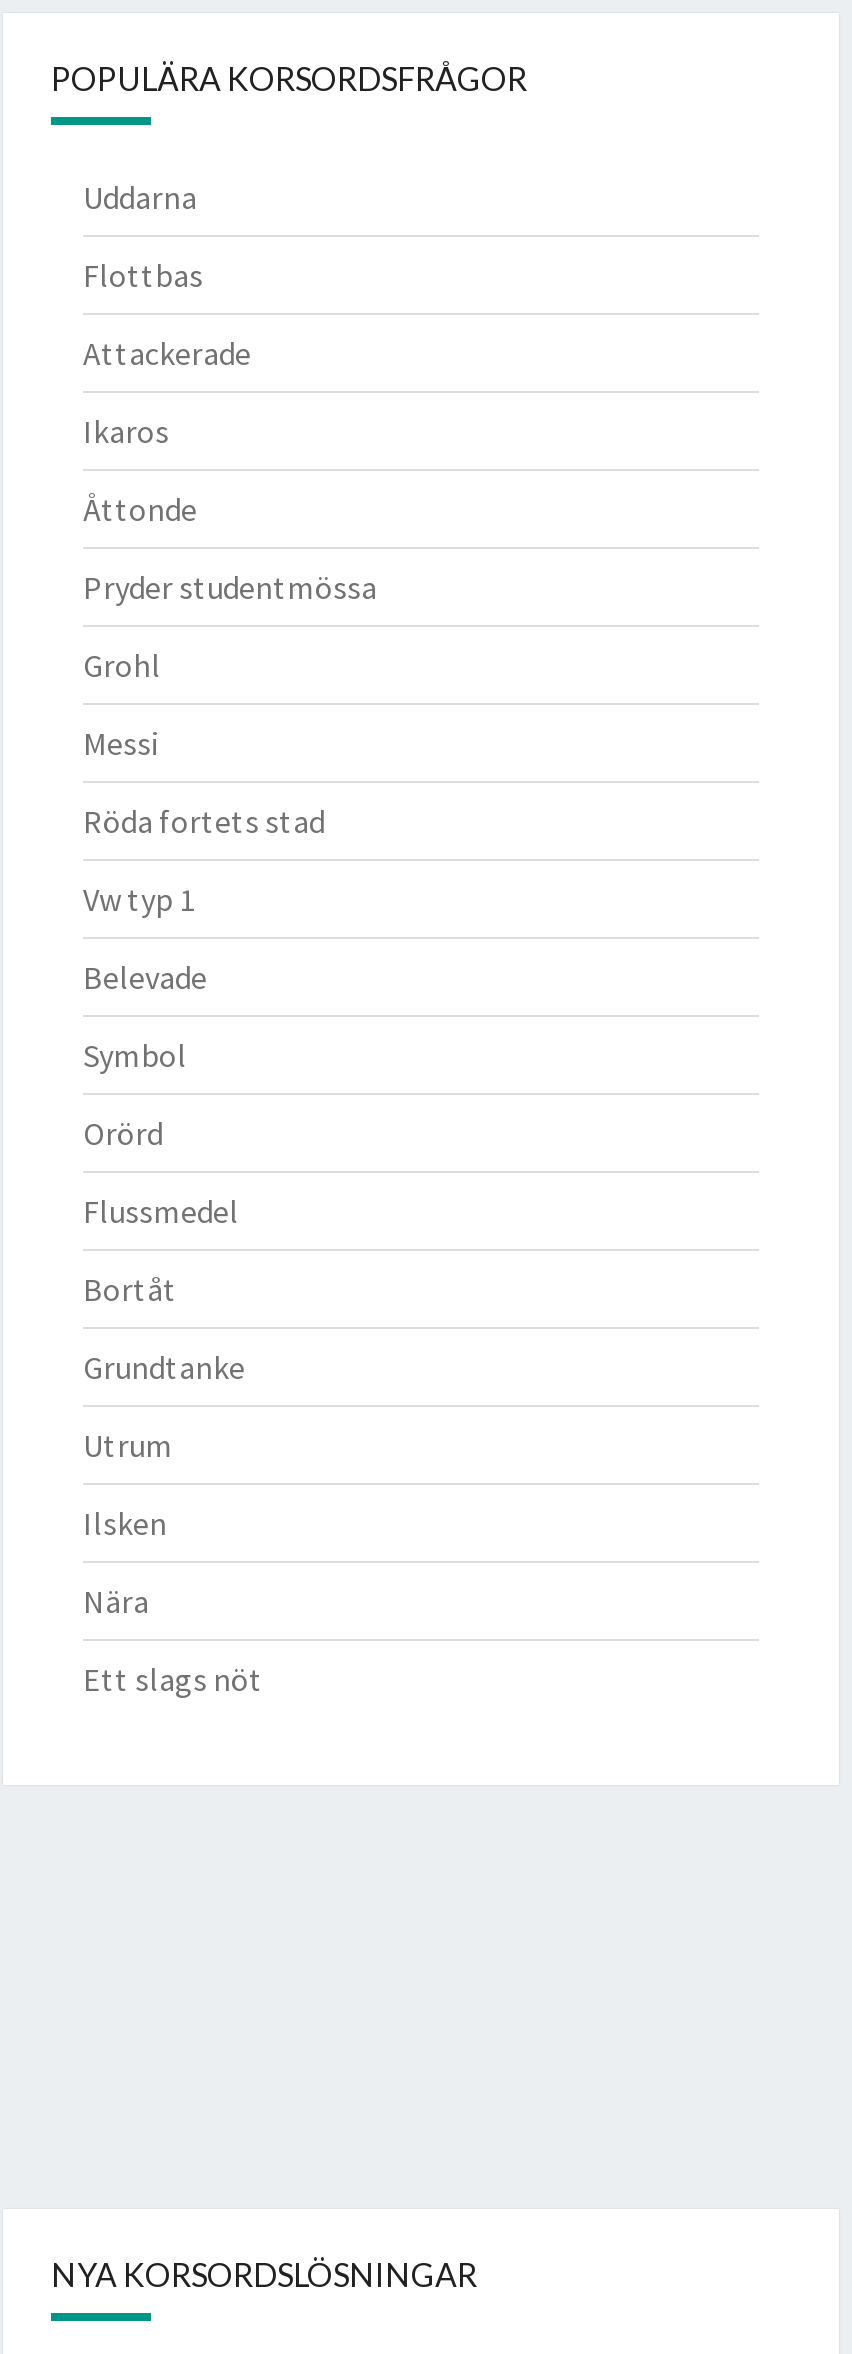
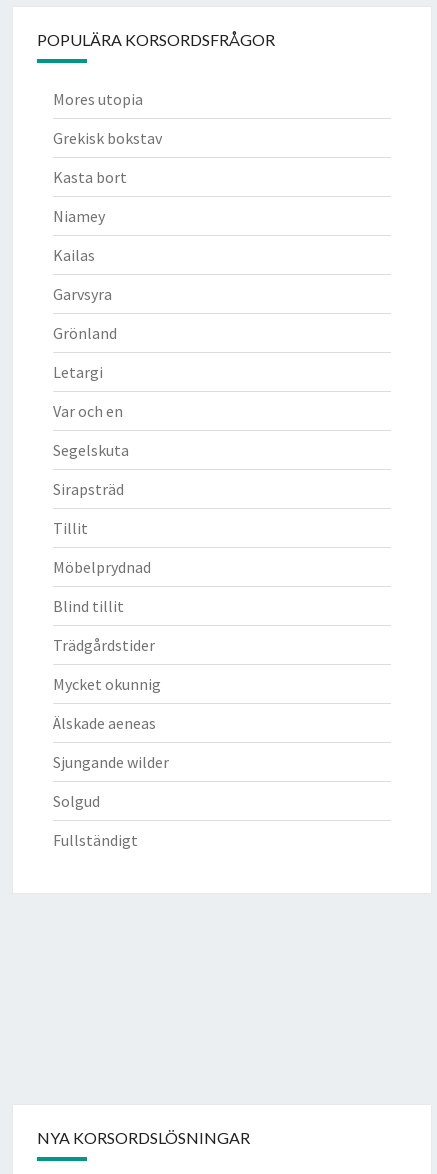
[83,177,197,217] Uddarna -> [53,89,143,109] Mores utopia
[83,255,203,295] Flottbas -> [53,128,162,148] Grekisk bokstav
[83,333,251,373] Attackerade -> [53,167,127,187] Kasta bort
[83,411,169,451] Ikaros -> [53,206,105,226] Niamey
[83,489,197,529] Åttonde -> [53,245,95,265] Kailas
[83,567,377,607] Pryder studentmössa -> [53,284,112,304] Garvsyra
[83,645,161,685] Grohl -> [53,323,117,343] Grönland
[83,723,159,763] Messi -> [53,362,103,382] Letargi
[83,801,325,841] Röda fortets stad -> [53,401,123,421] Var och en
[83,879,195,919] Vw typ 1 -> [53,440,129,460] Segelskuta
[83,957,207,997] Belevade -> [53,479,124,499] Sirapsträd
[83,1035,187,1075] Symbol -> [53,518,88,538] Tillit
[83,1113,163,1153] Orörd -> [53,557,151,577] Möbelprydnad
[83,1191,239,1231] Flussmedel -> [53,596,124,616] Blind tillit
[83,1269,177,1309] Bortåt -> [53,635,155,655] Trädgårdstider
[83,1347,245,1387] Grundtanke -> [53,674,161,694] Mycket okunnig
[83,1425,173,1465] Utrum -> [53,713,156,733] Älskade aeneas
[83,1503,167,1543] Ilsken -> [53,752,169,772] Sjungande wilder
[83,1581,149,1621] Nära -> [53,791,100,811] Solgud
[83,1659,263,1699] Ett slags nöt -> [53,830,138,850] Fullständigt

